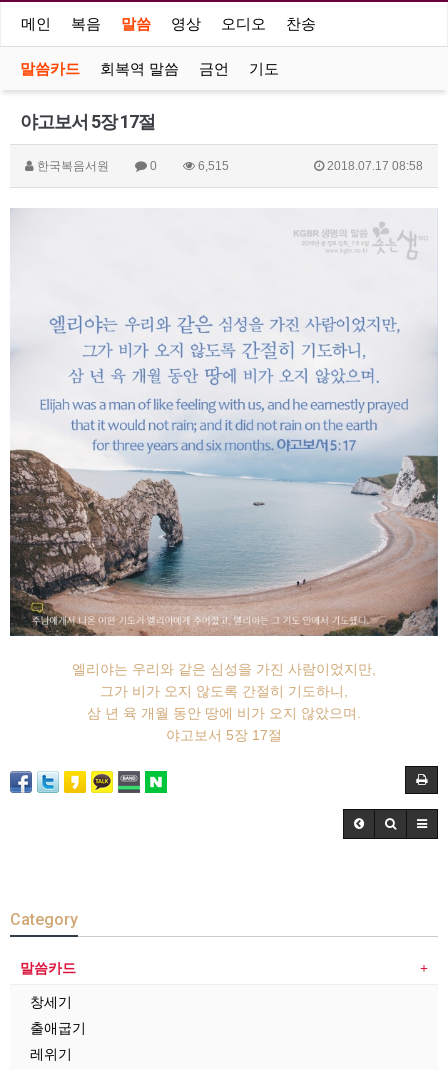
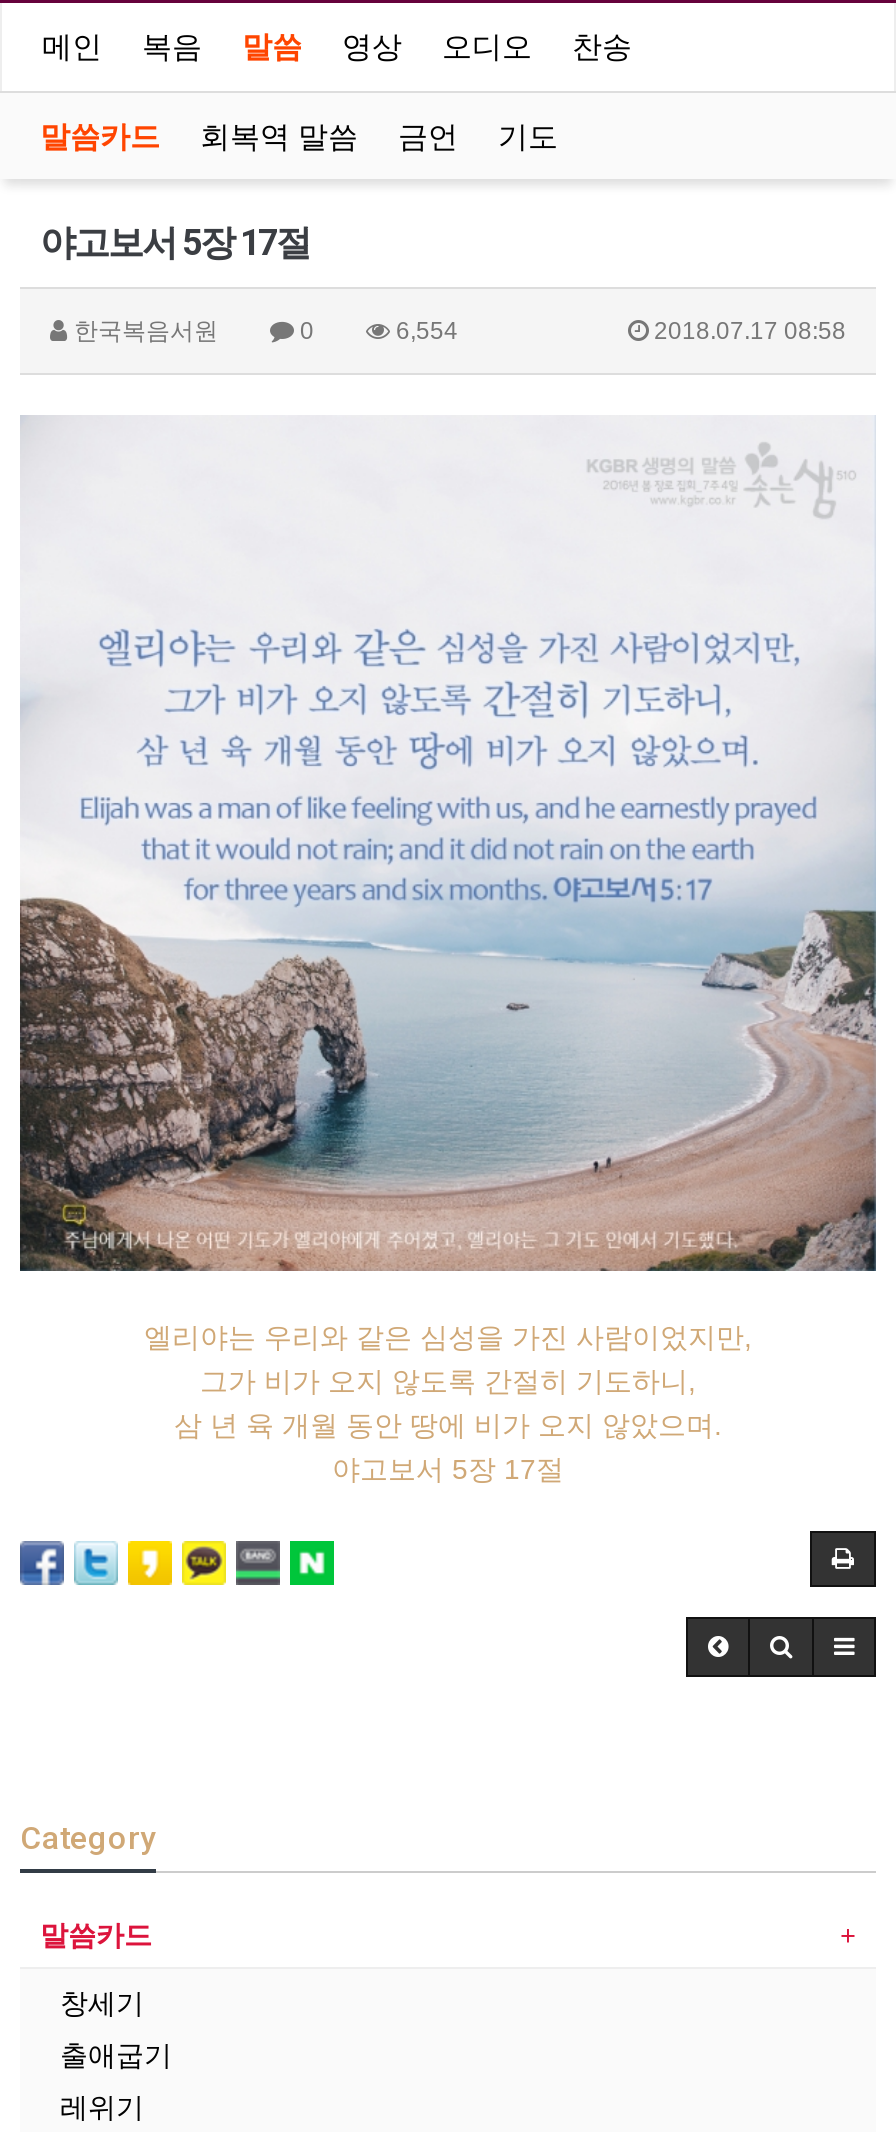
[195,159,229,173] 6,515 -> [390,317,458,345] 6,554

